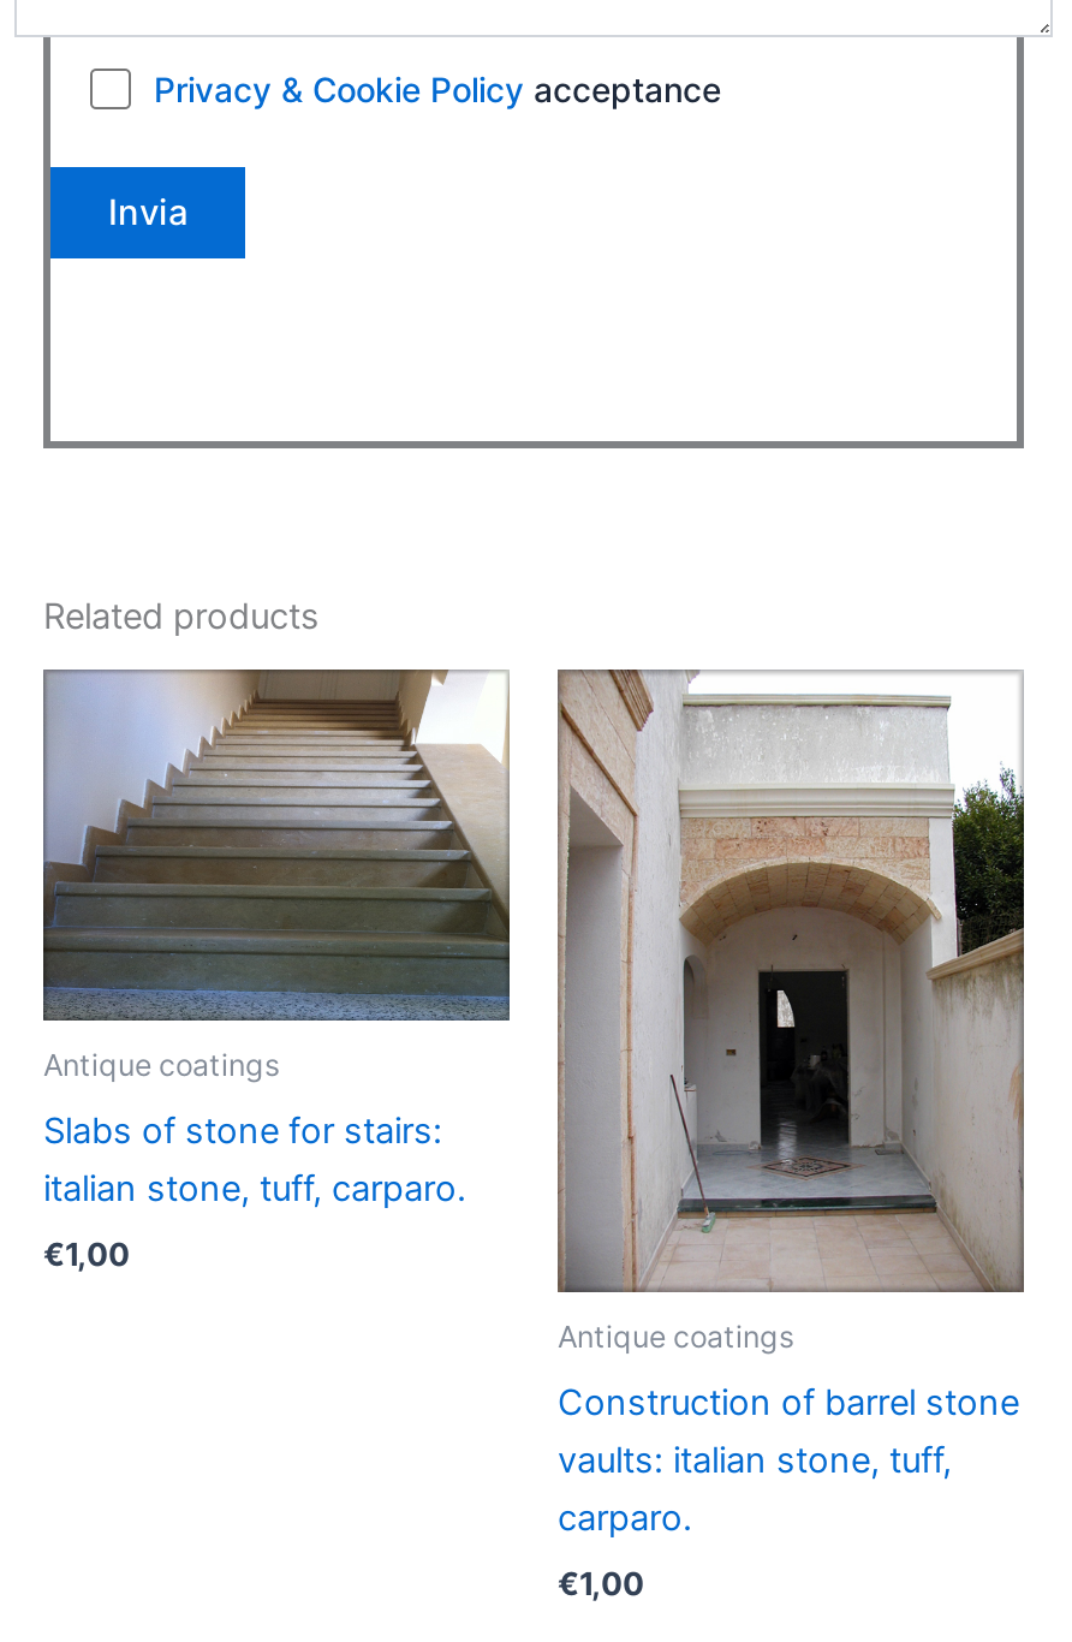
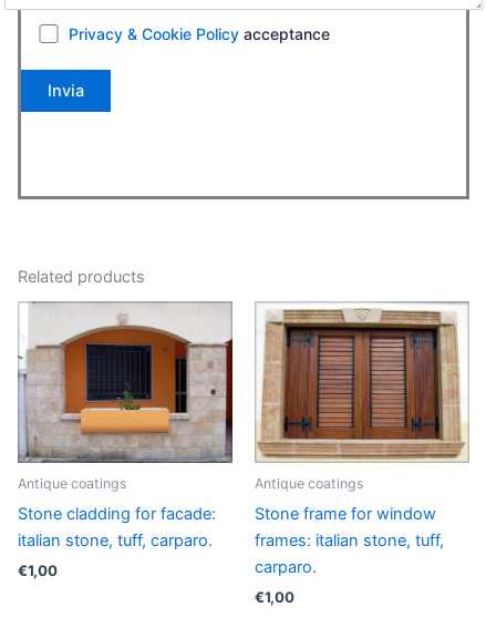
[43,670,512,1152] [image] | Slabs of stone for stairs: -> [18,302,234,523] [image] | Stone cladding for facade:
[555,670,1026,1481] [image] | Construction of barrel stone | vaults: italian stone, tuff, -> [255,302,469,550] [image] | Stone frame for window | frames: italian stone, tuff,

